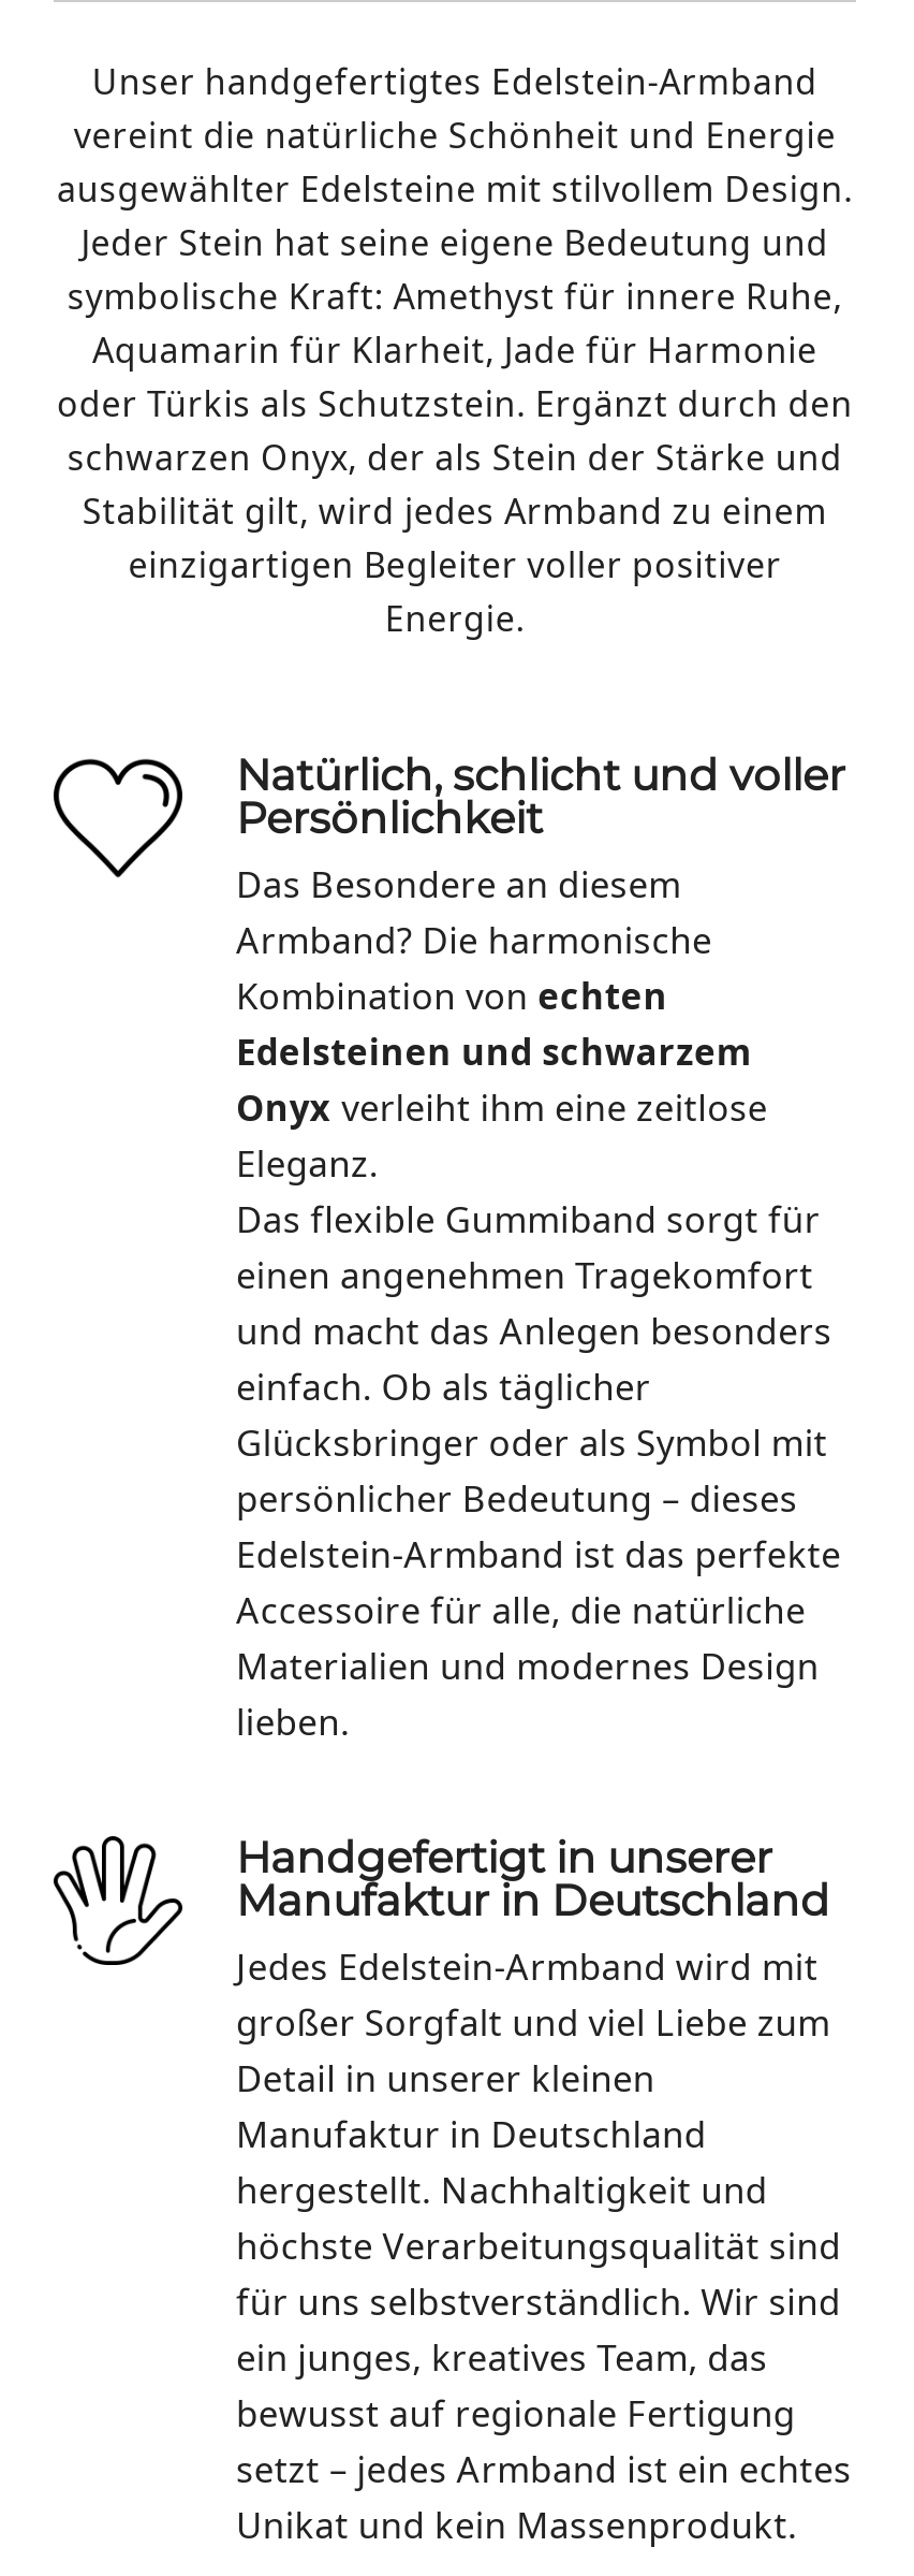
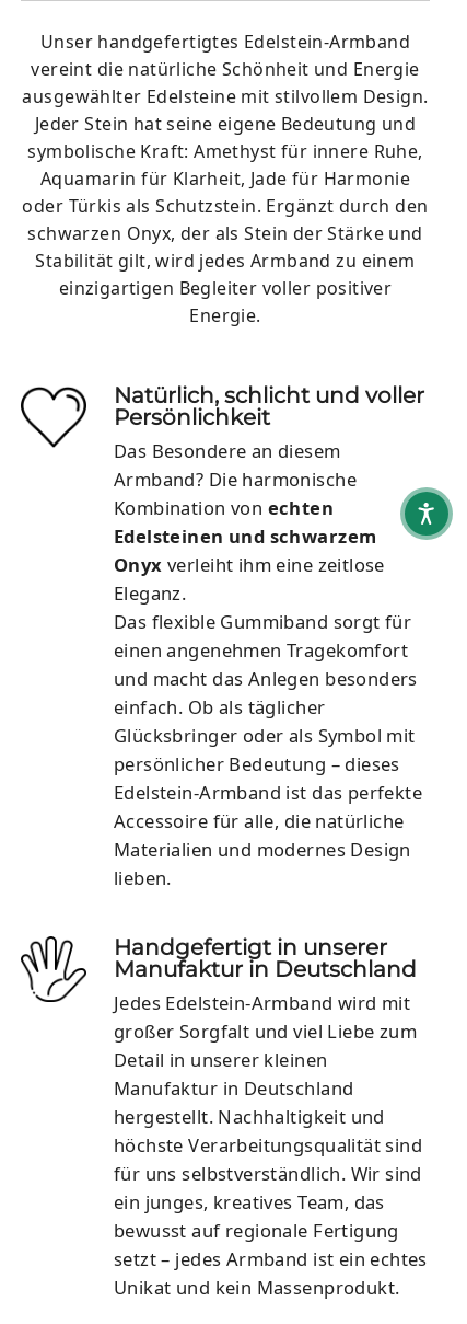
none -> [399,486,454,541] [image]

